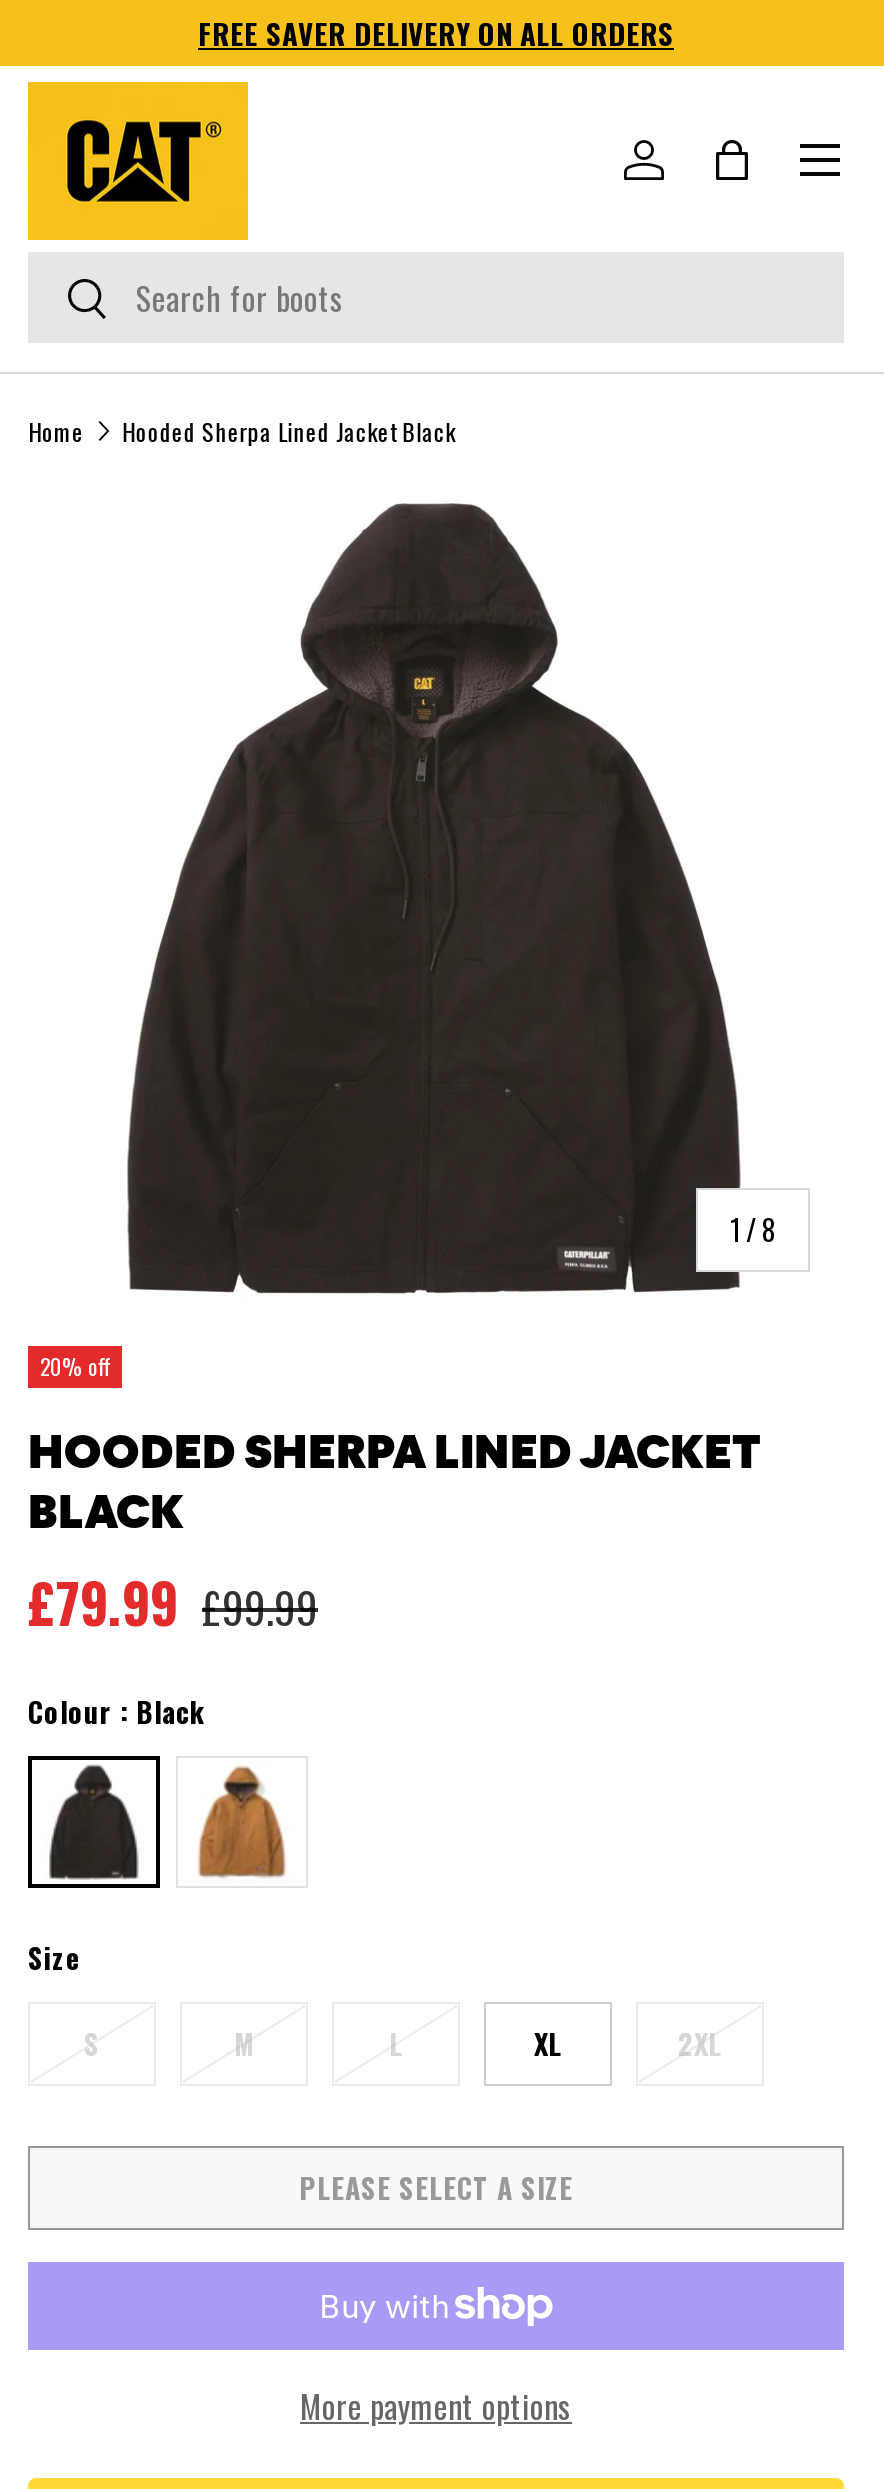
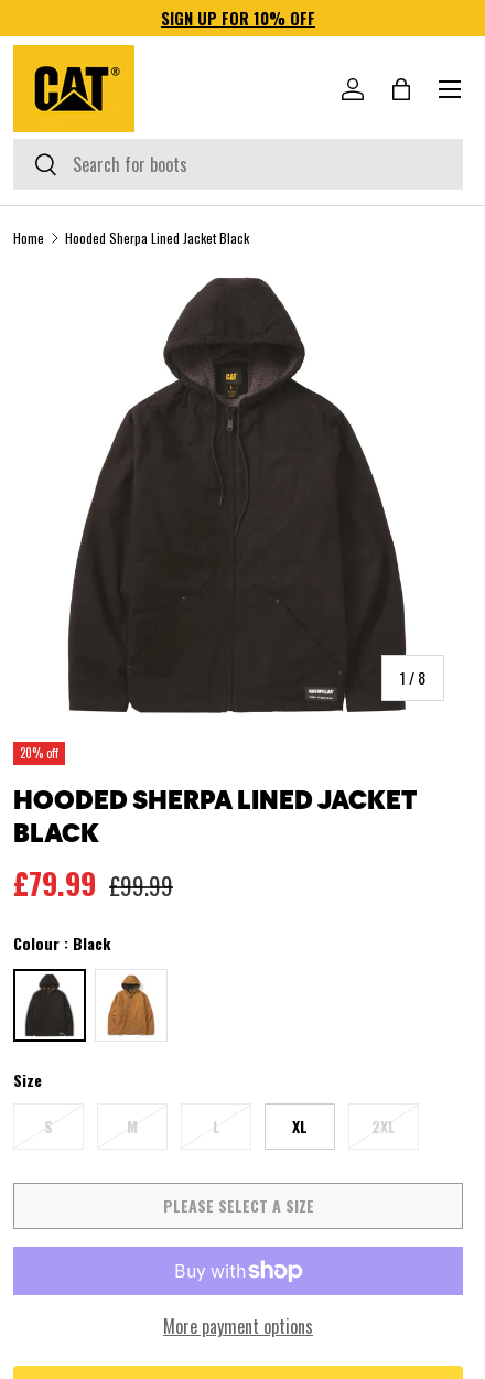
[198,12,674,54] FREE SAVER DELIVERY ON ALL ORDERS -> [161,7,315,30] SIGN UP FOR 10% OFF

